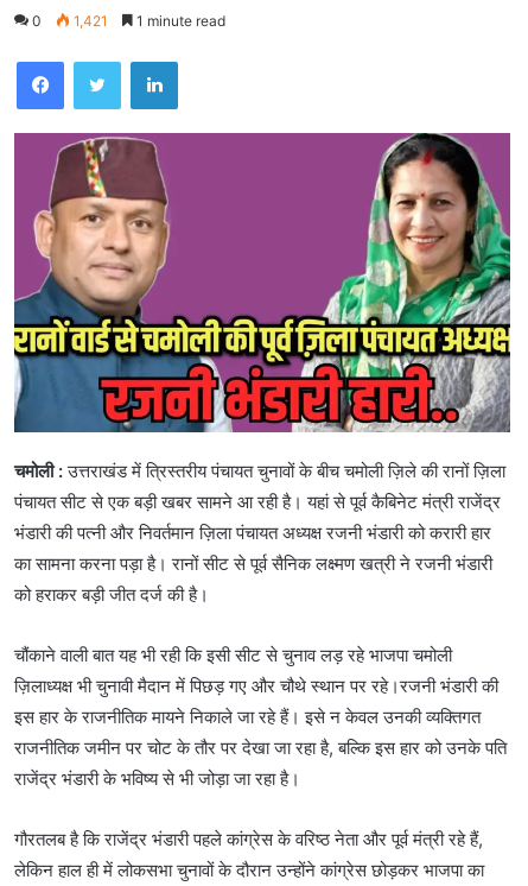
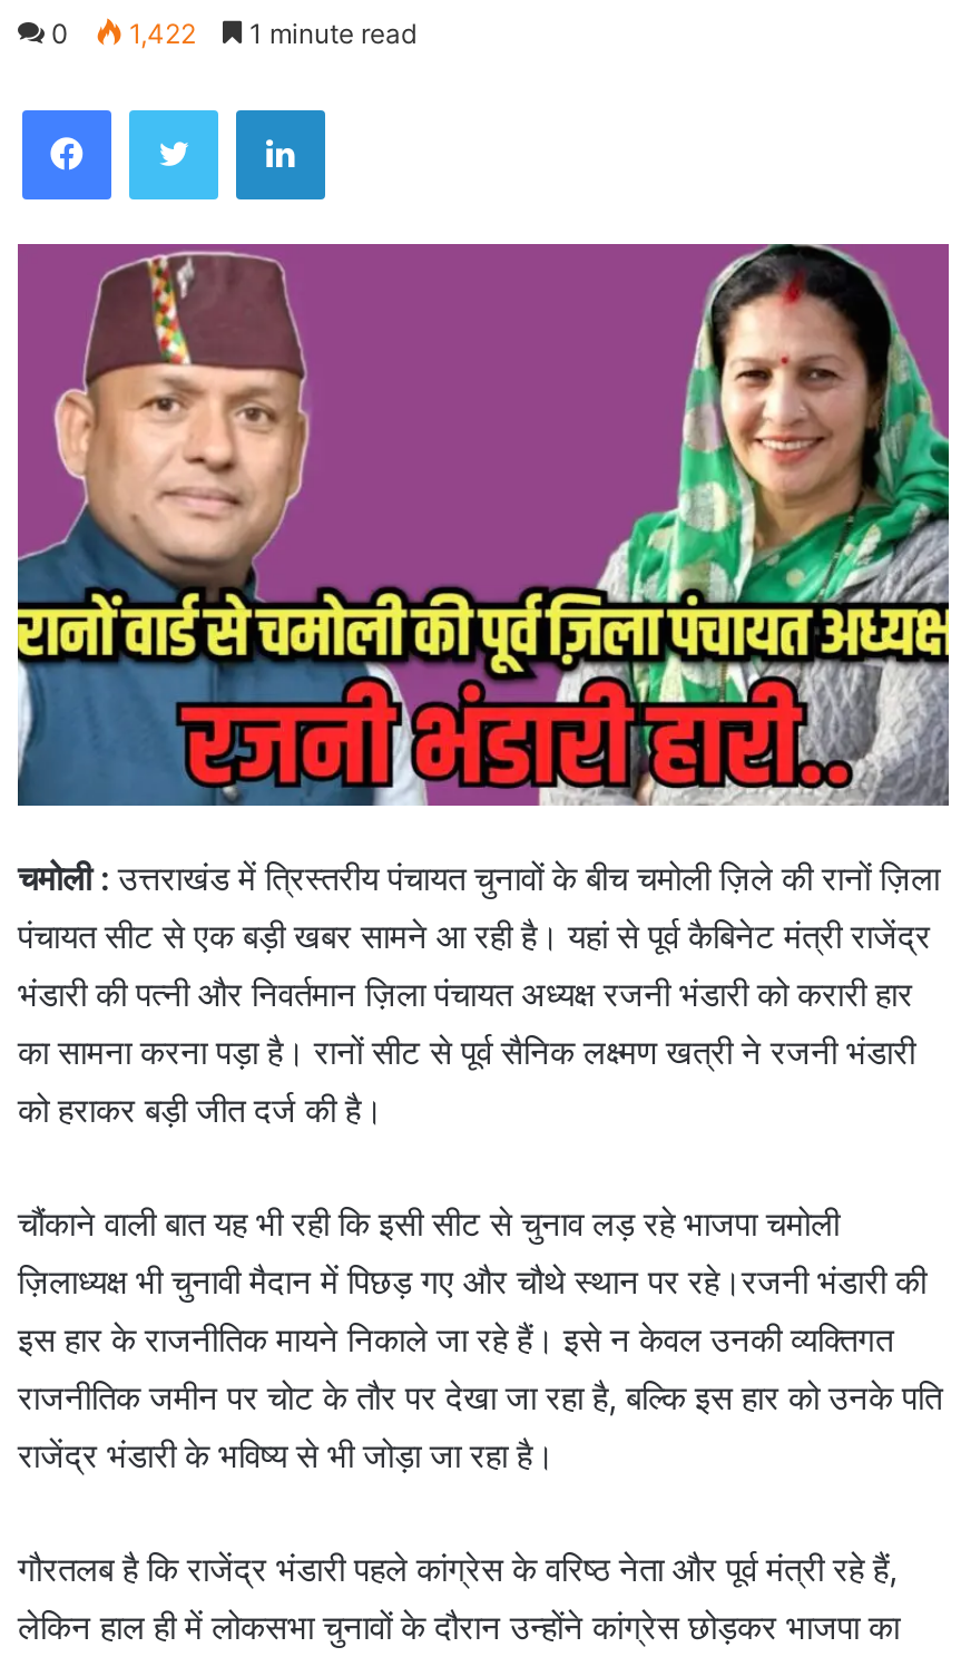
[32,12,225,30] 0 1,421 1 minute read -> [51,17,416,50] 0 1,422 1 minute read

